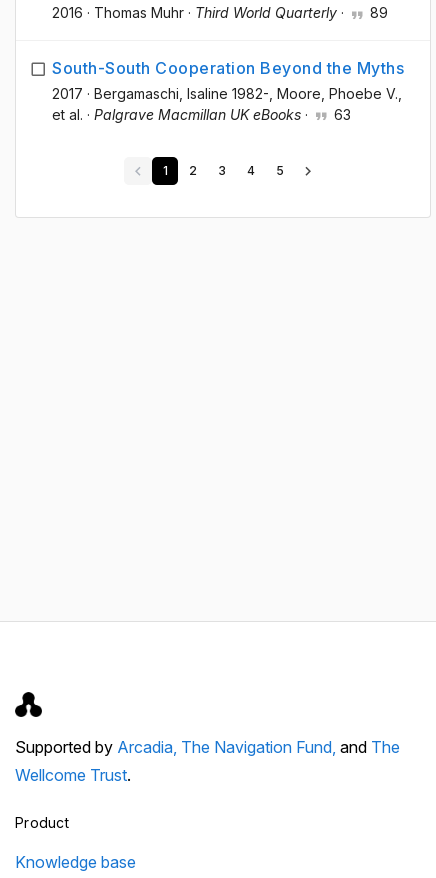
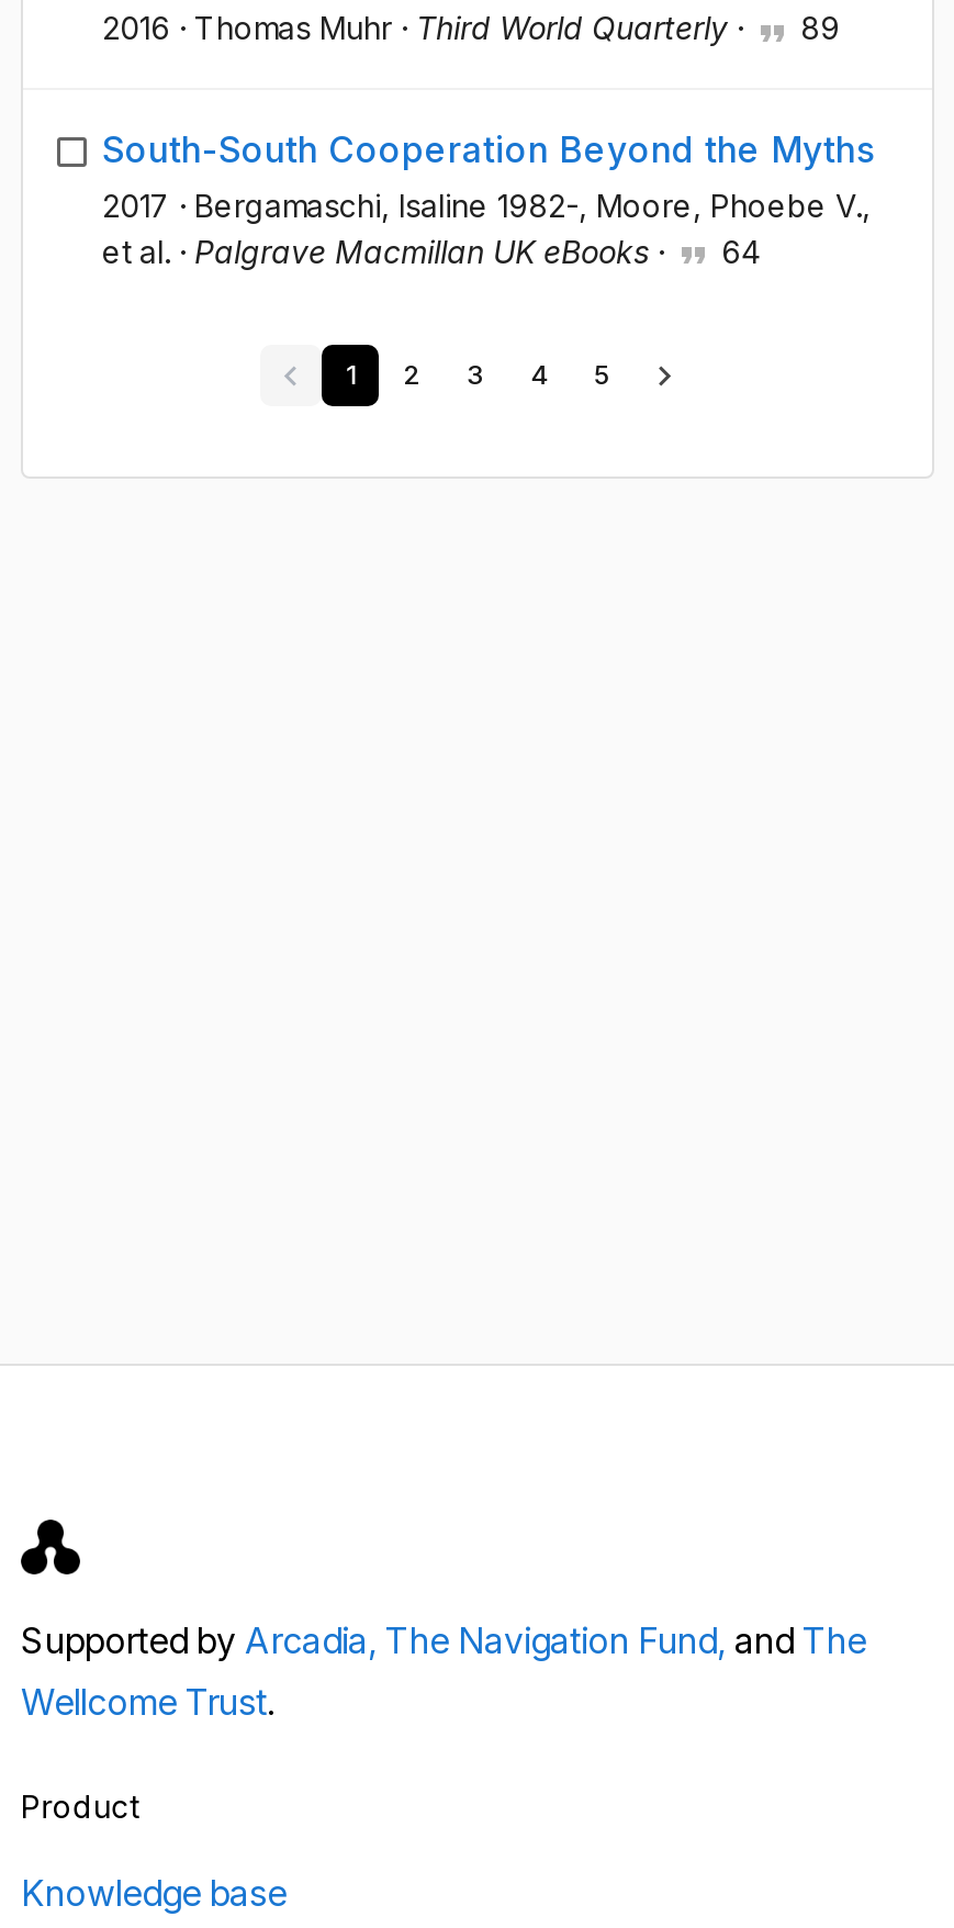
[52,105,351,122] et al. · Palgrave Macmillan UK eBooks · 63 -> [102,232,761,269] et al. · Palgrave Macmillan UK eBooks · 64

